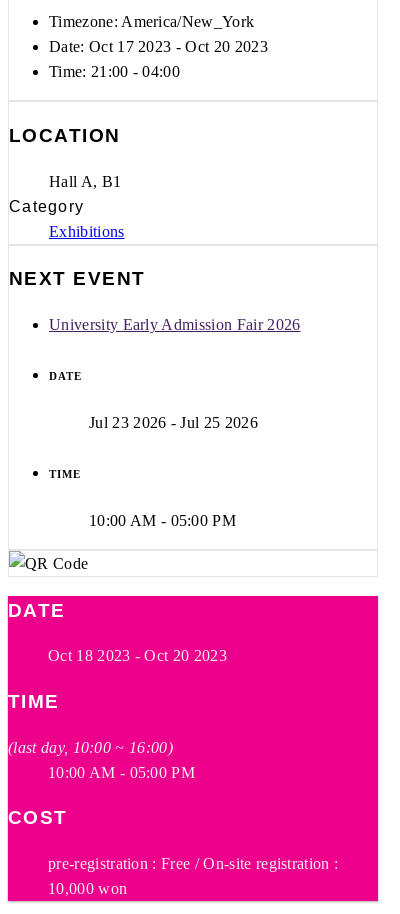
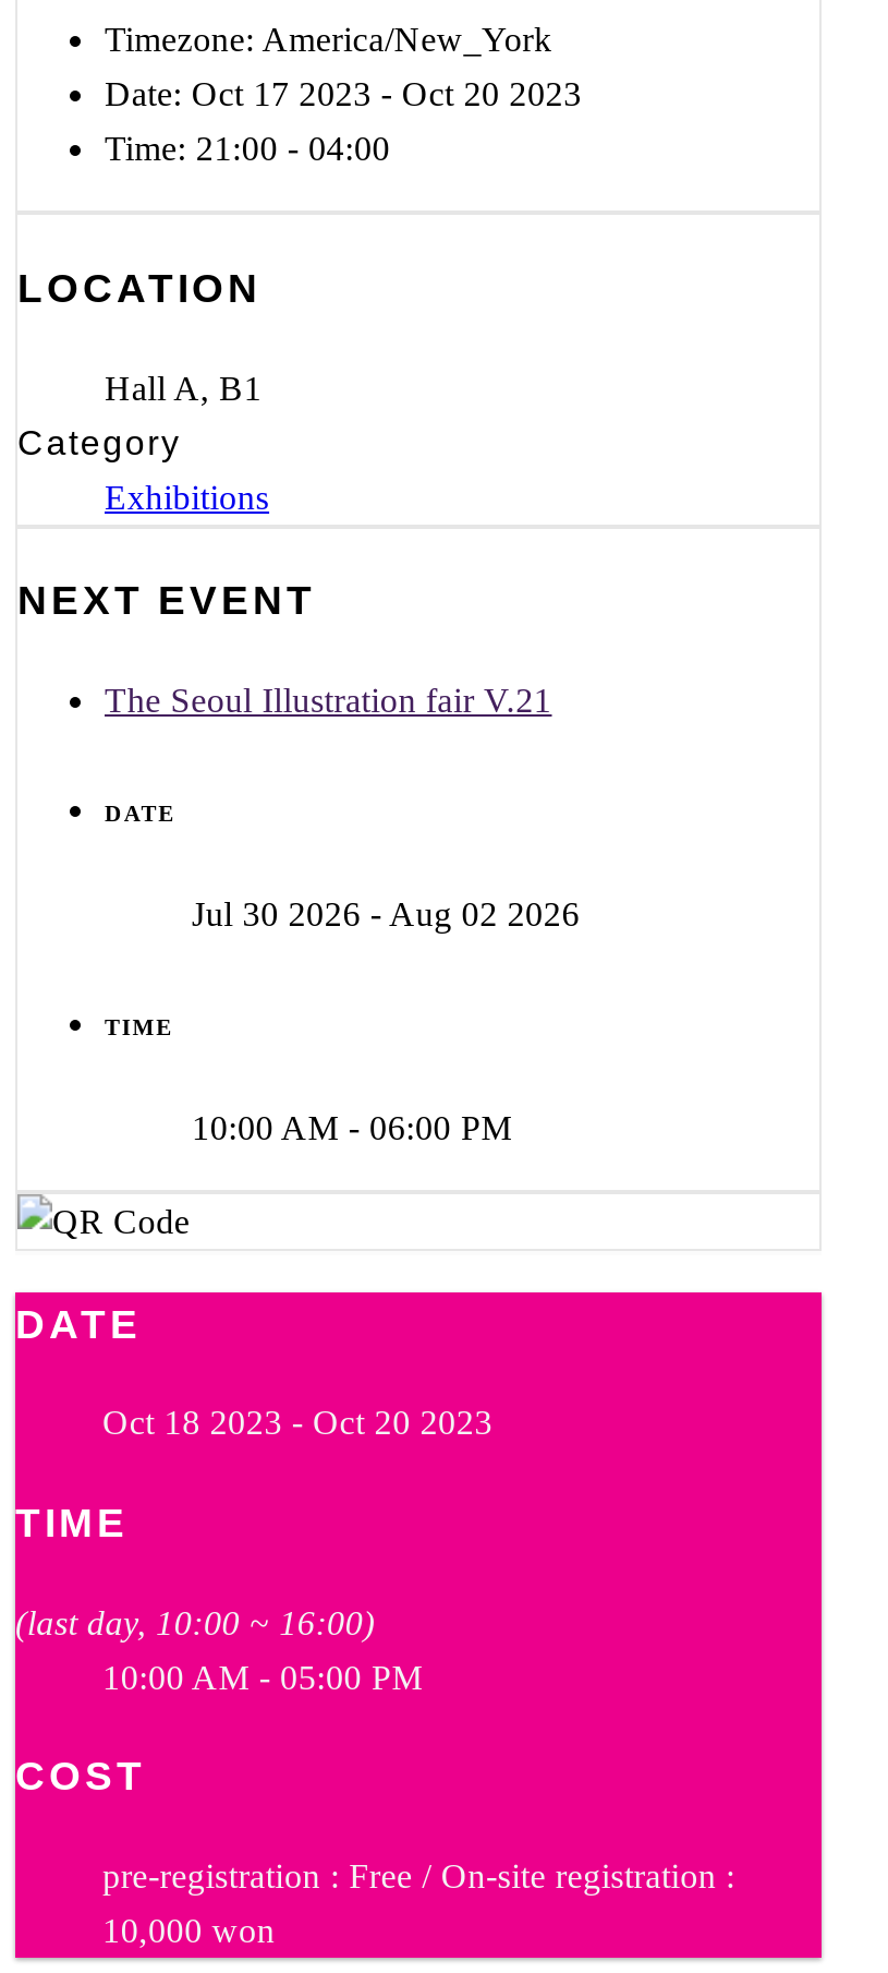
[49,316,300,333] University Early Admission Fair 2026 -> [105,682,552,719] The Seoul Illustration fair V.21
[89,414,258,431] Jul 23 2026 - Jul 25 2026 -> [192,895,580,932] Jul 30 2026 - Aug 02 2026
[89,512,236,529] 10:00 AM - 05:00 PM -> [192,1109,512,1146] 10:00 AM - 06:00 PM

